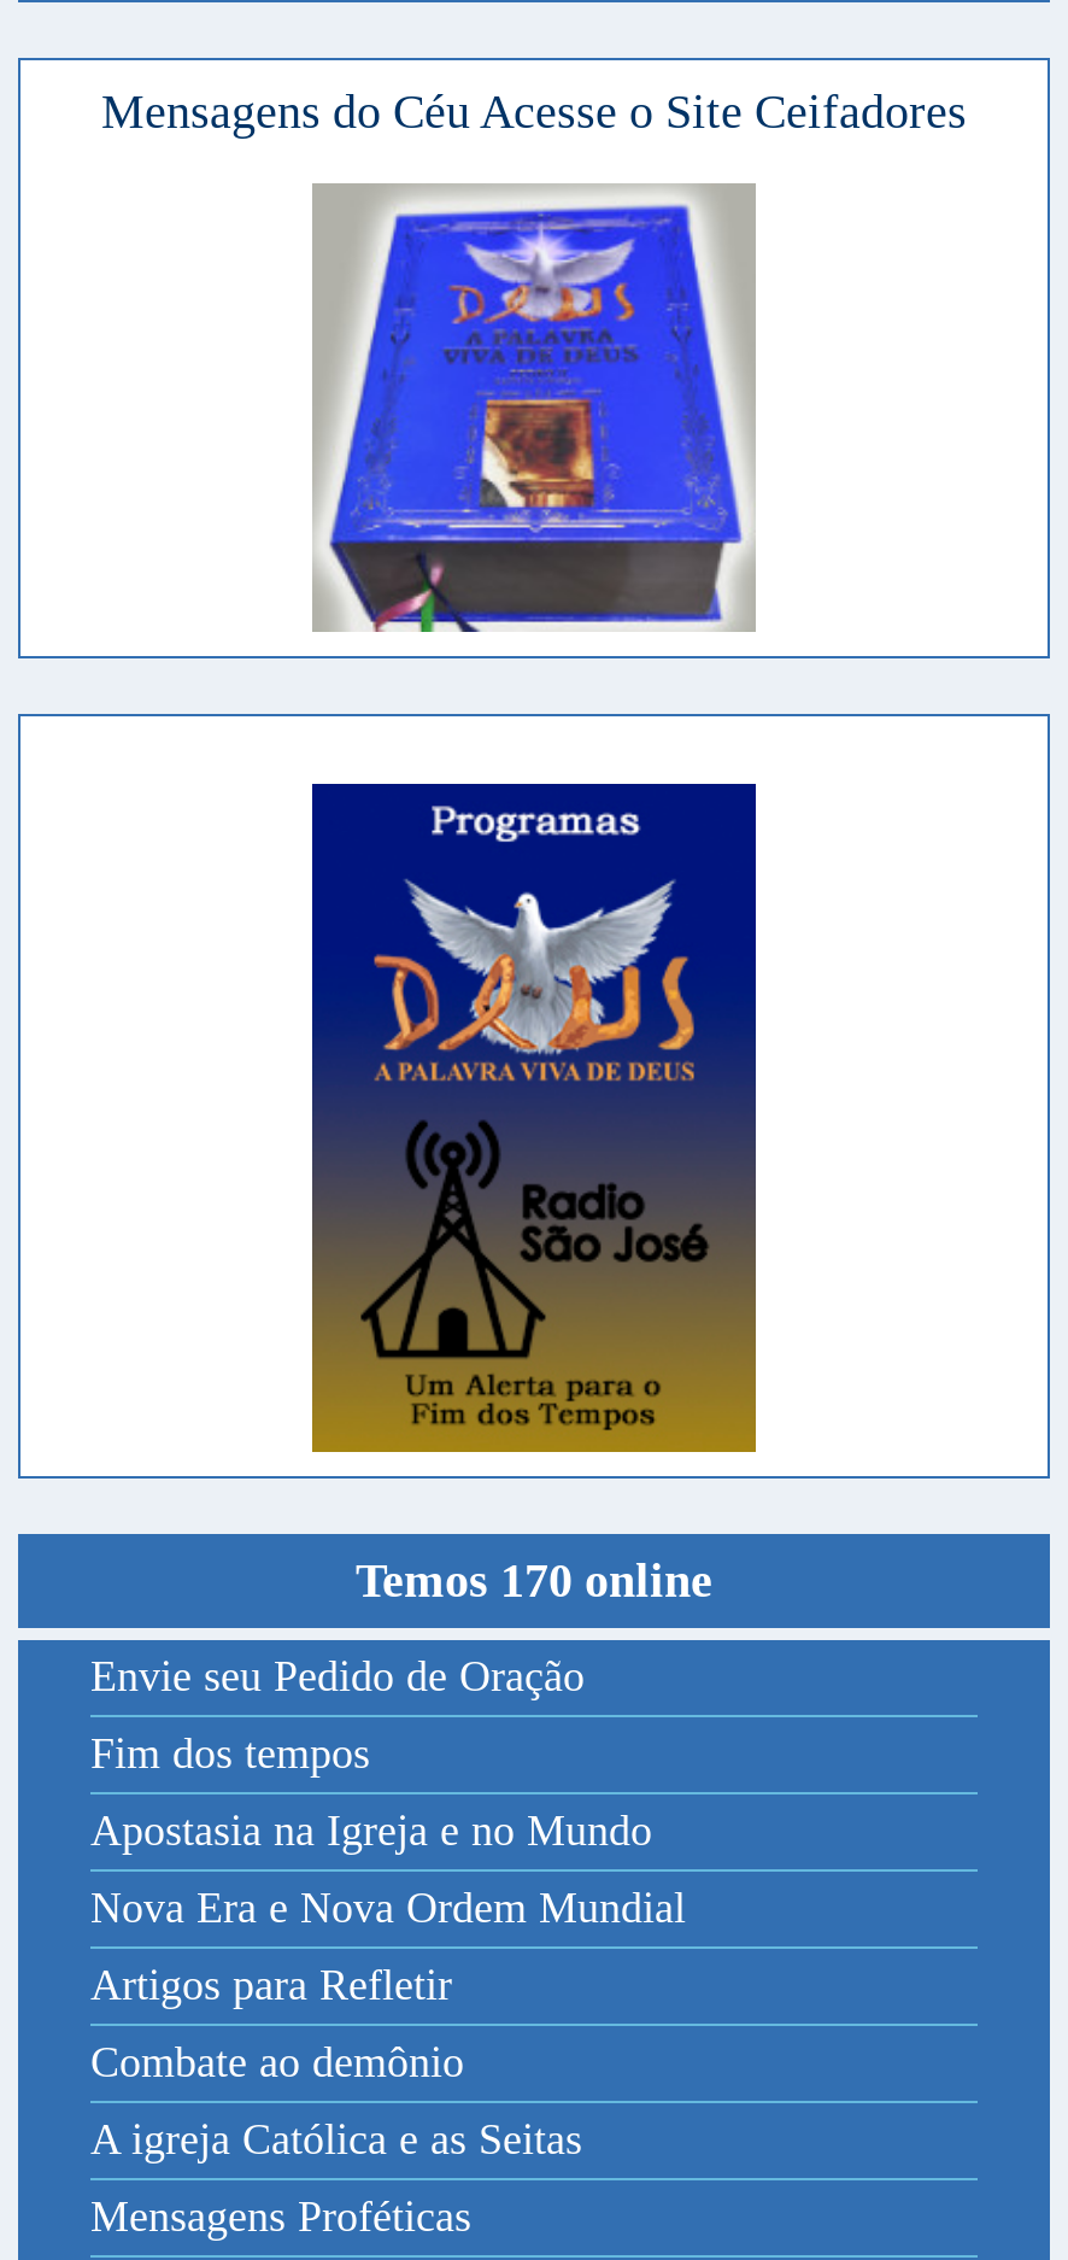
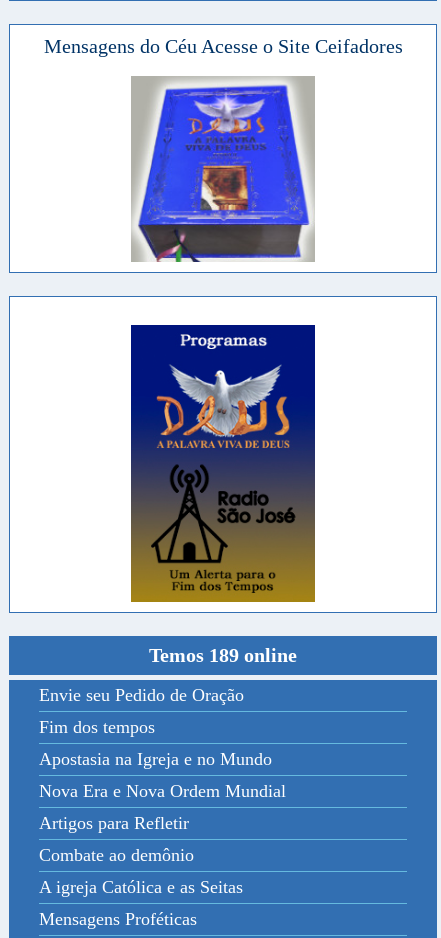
[356,1554,712,1607] Temos 170 online -> [149,644,297,666] Temos 189 online

